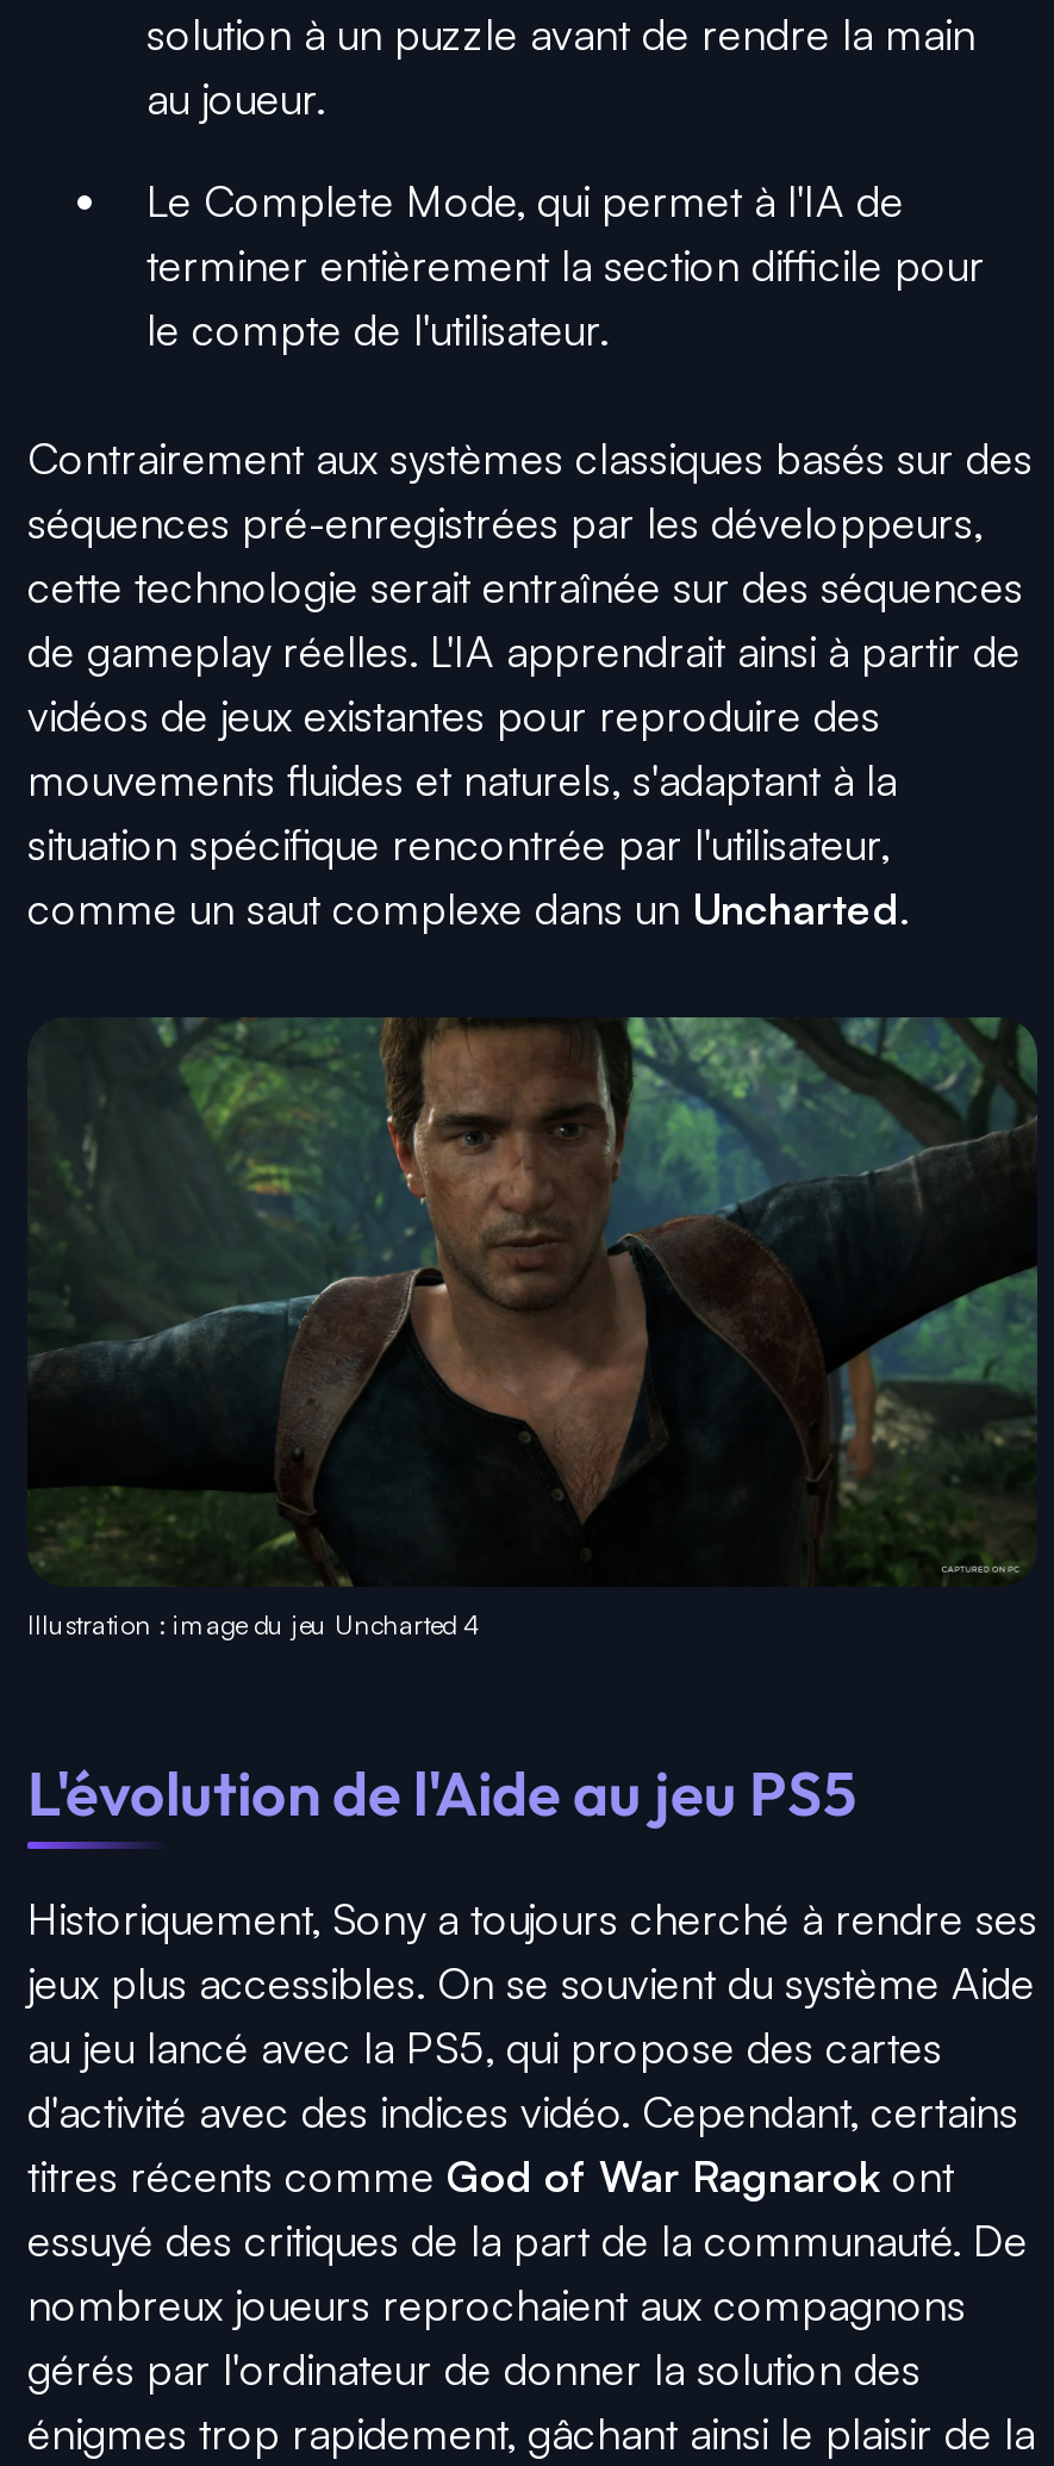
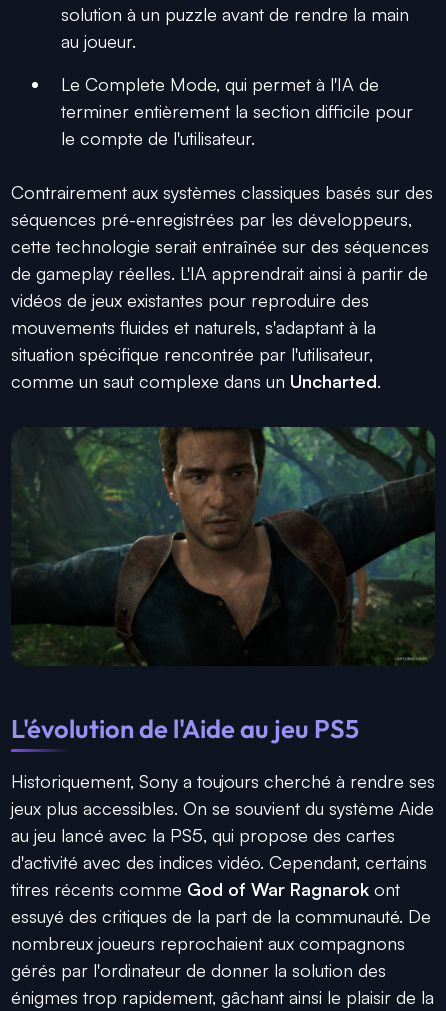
[27,1607,478,1640] Illustration : image du jeu Uncharted 4 -> none

